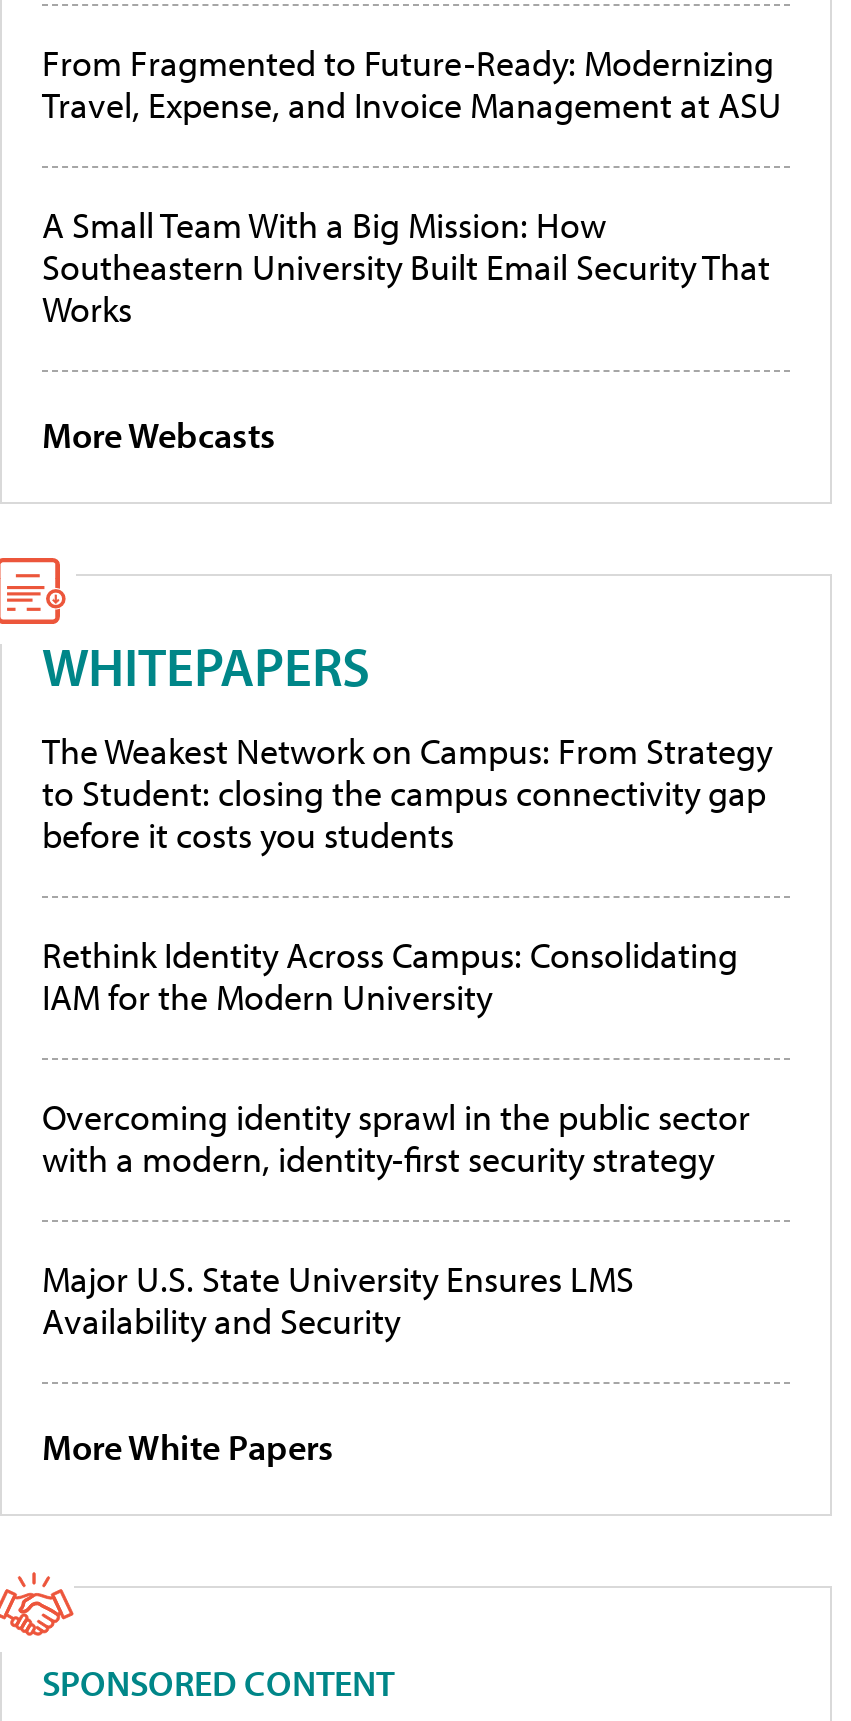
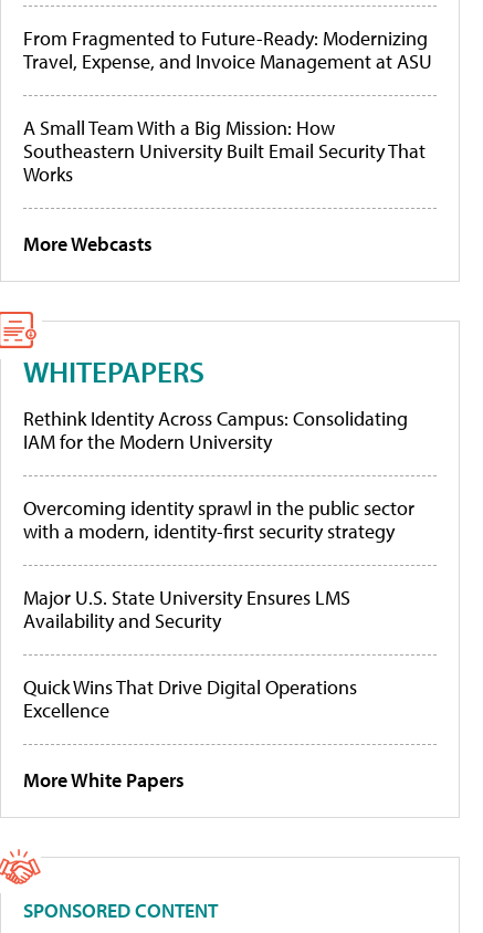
[42,727,772,857] The Weakest Network on Campus: From Strategy | to Student: closing the campus connectivity gap | before it costs you students -> none
moved [42,931,750,1343] -> [23,405,414,633]: Rethink Identity Across Campus: Consolidating | IAM for the Modern University | Overcoming identity sprawl in the public sector | with a modern, identity-first security strategy | Major U.S. State University Ensures LMS | Availability and Security
none -> [23,674,357,722] Quick Wins That Drive Digital Operations | Excellence

